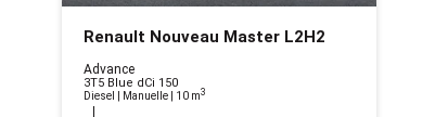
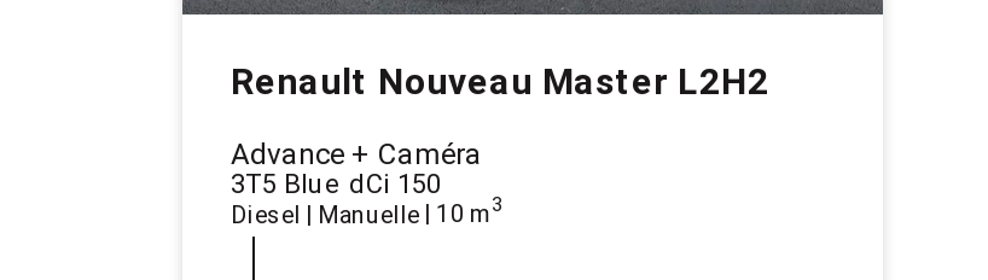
[84,62,135,77] Advance -> [231,138,482,171] Advance + Caméra

